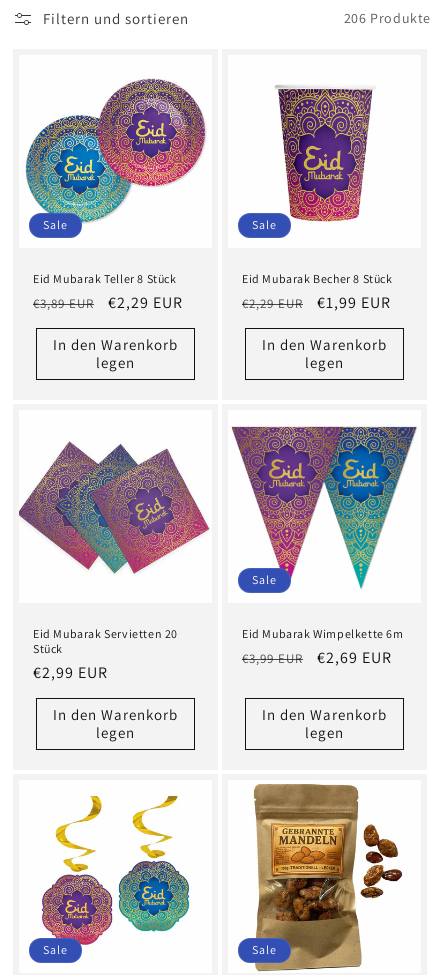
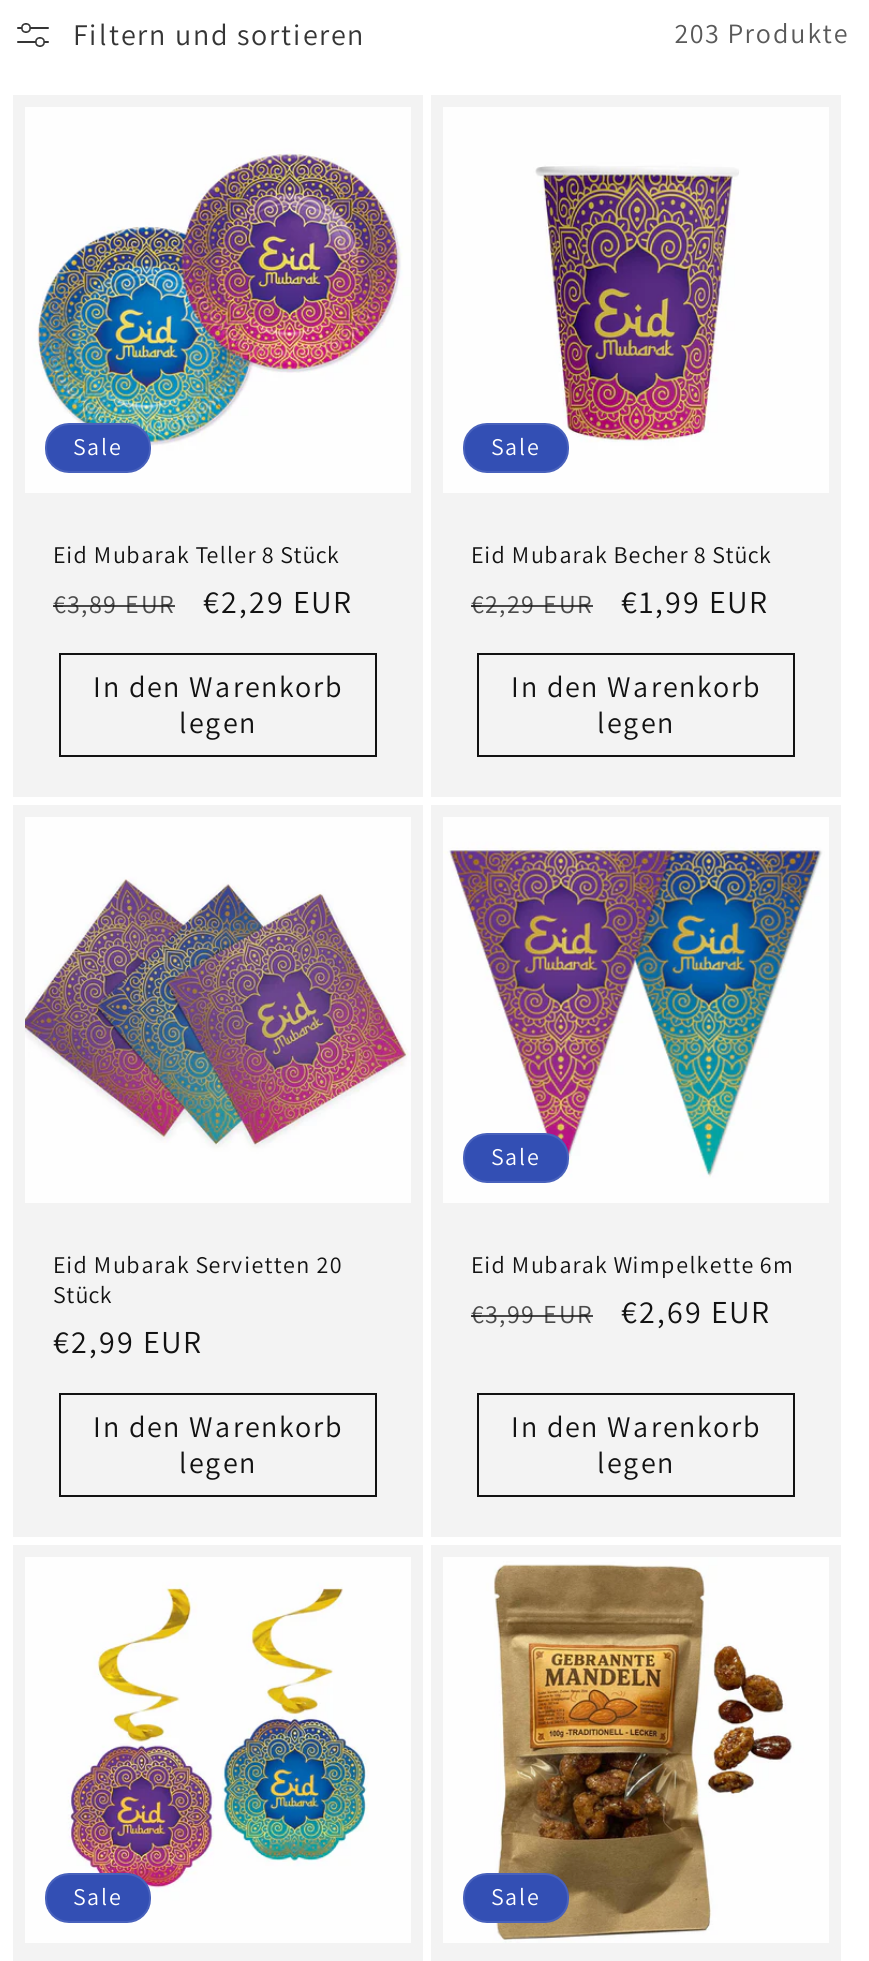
[344,9,431,27] 206 Produkte -> [675,15,849,51] 203 Produkte

